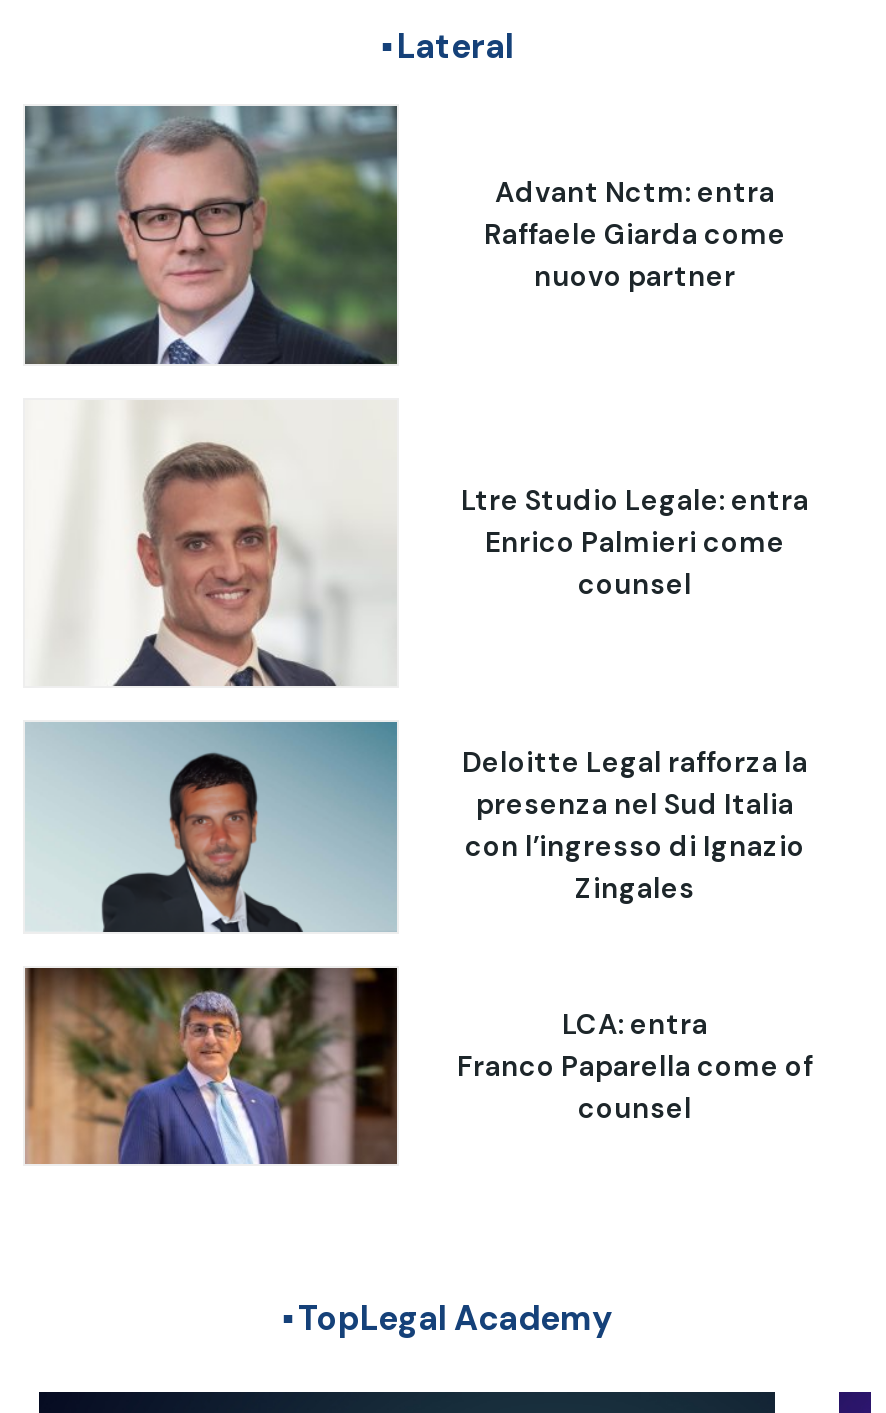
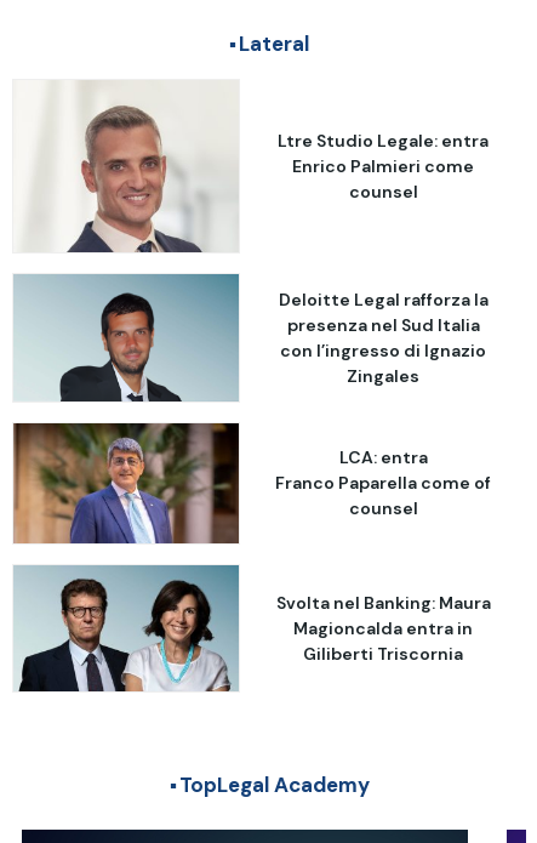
[23,103,399,367] [image] -> none
[484,174,786,294] Advant Nctm: entra | Raffaele Giarda come | nuovo partner -> none
moved [93,482,813,1125] -> [55,129,491,519]: [image] | Ltre Studio Legale: entra | Enrico Palmieri come | ... | Franco Paparella come of | counsel
none -> [13,564,490,693] [image] | Svolta nel Banking: Maura | Magioncalda entra in | Giliberti Triscornia

